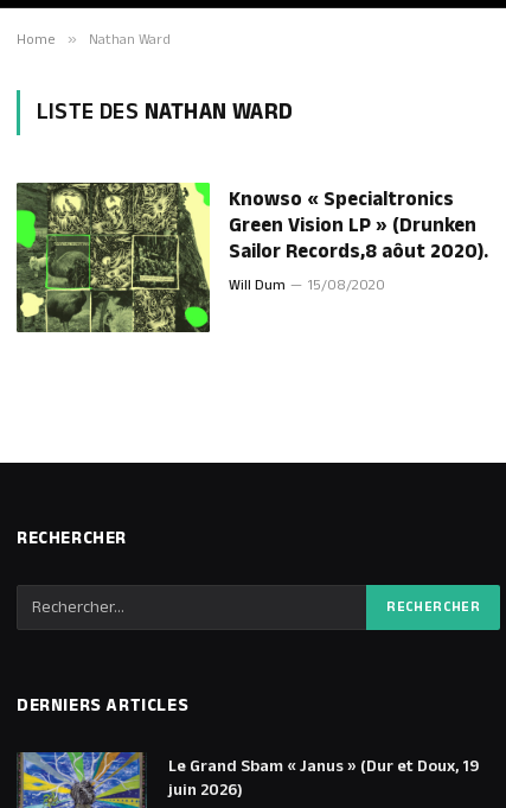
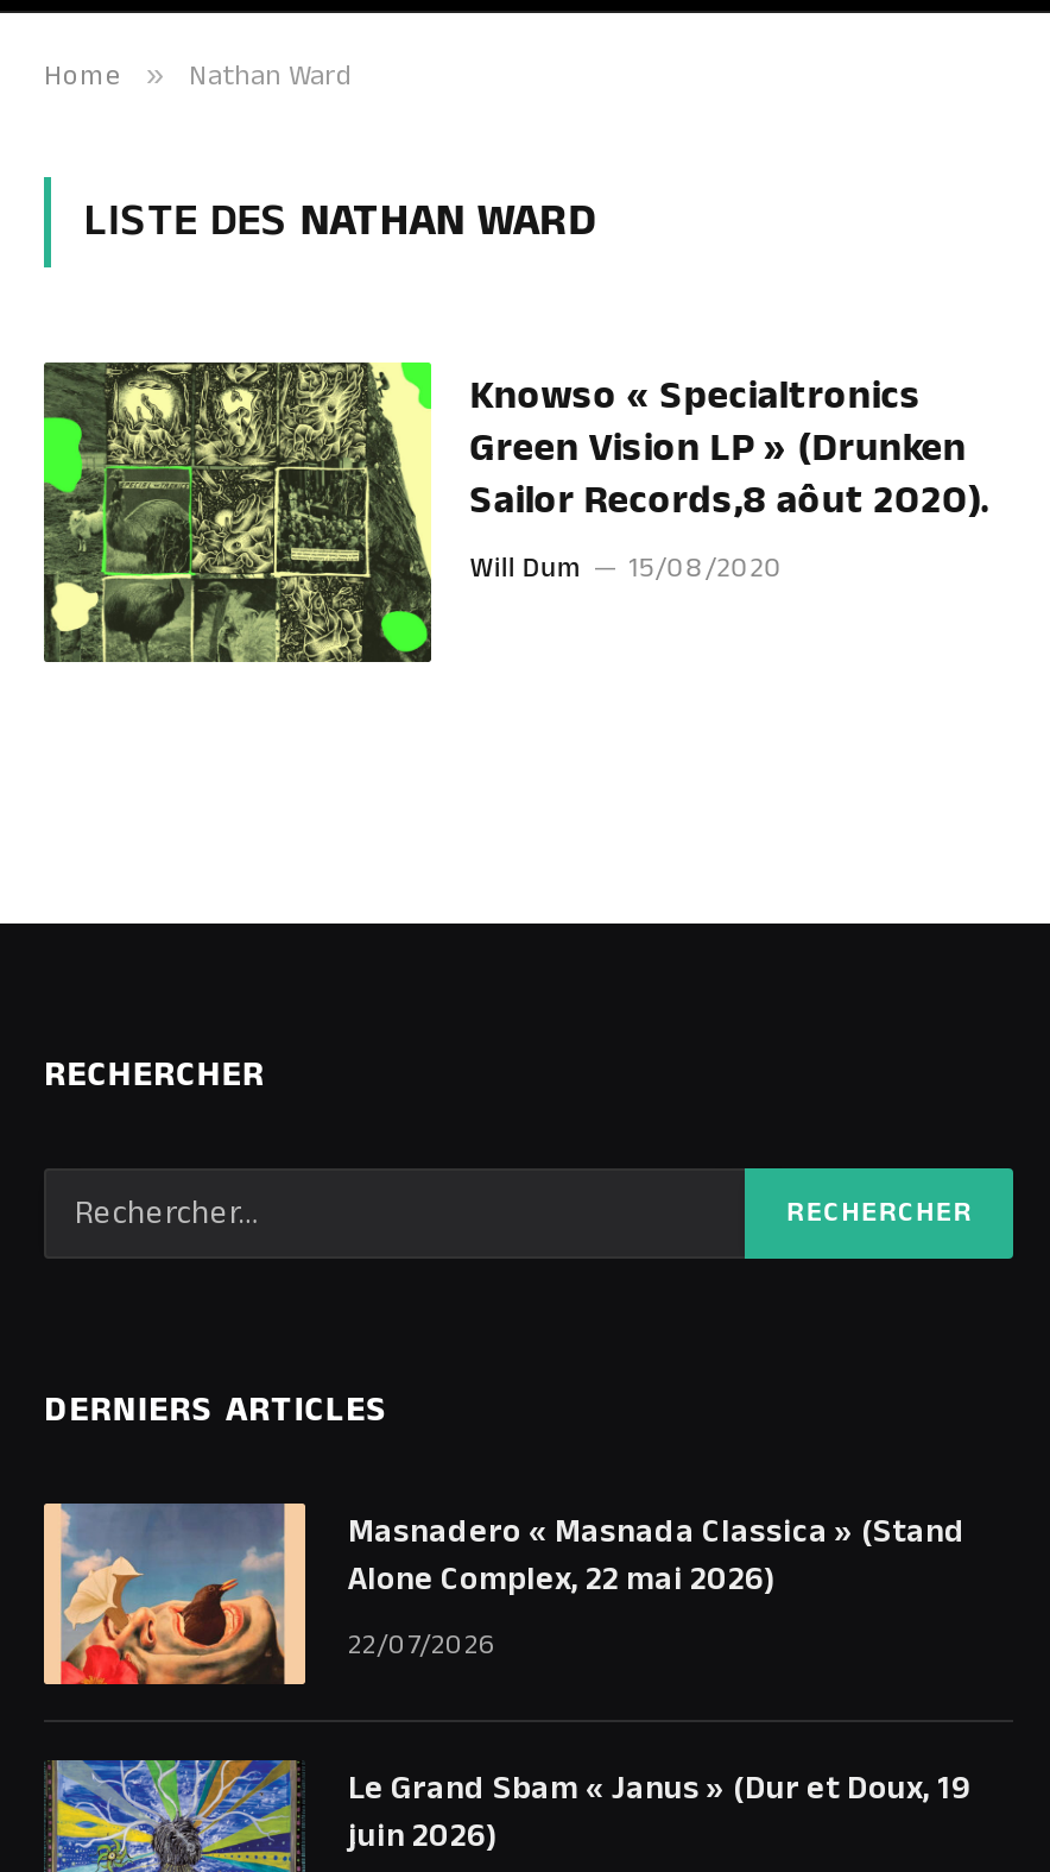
none -> [42,1501,966,1687] [image] | Masnadero « Masnada Classica » (Stand | Alone Complex, 22 mai 2026) | 22/07/2026

